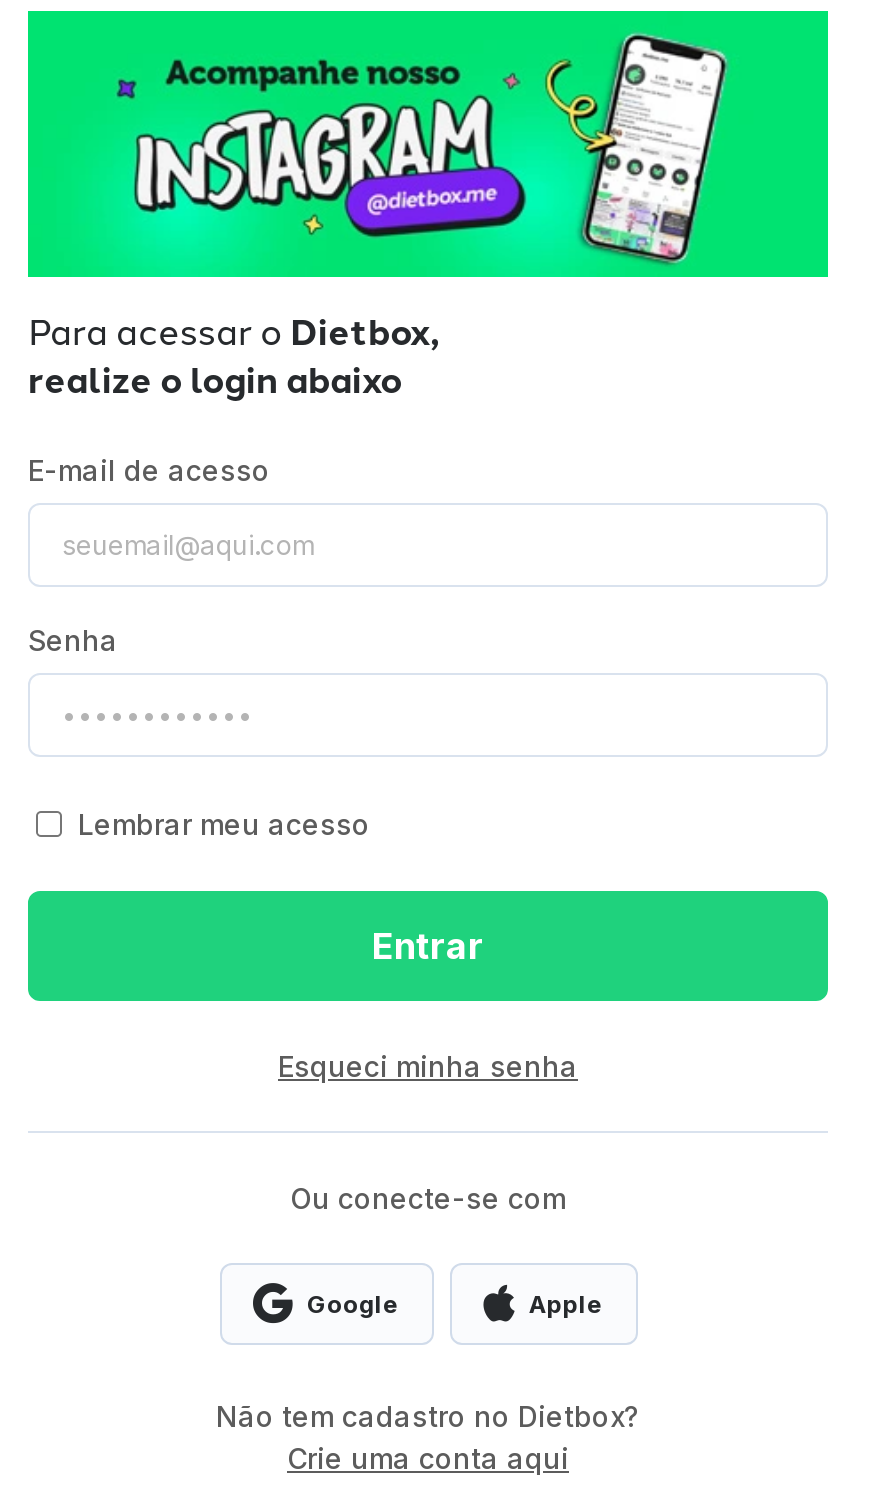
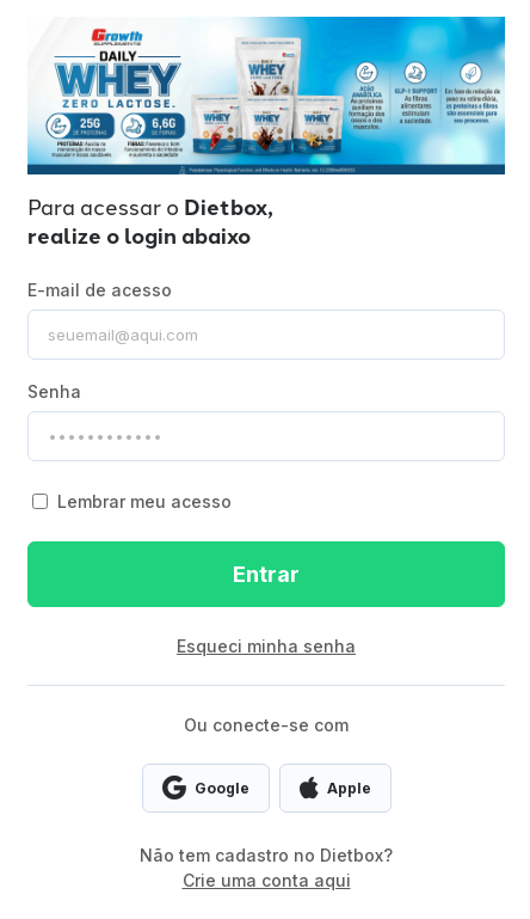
[26,9,830,279] [image] -> [26,16,506,176] [image]

